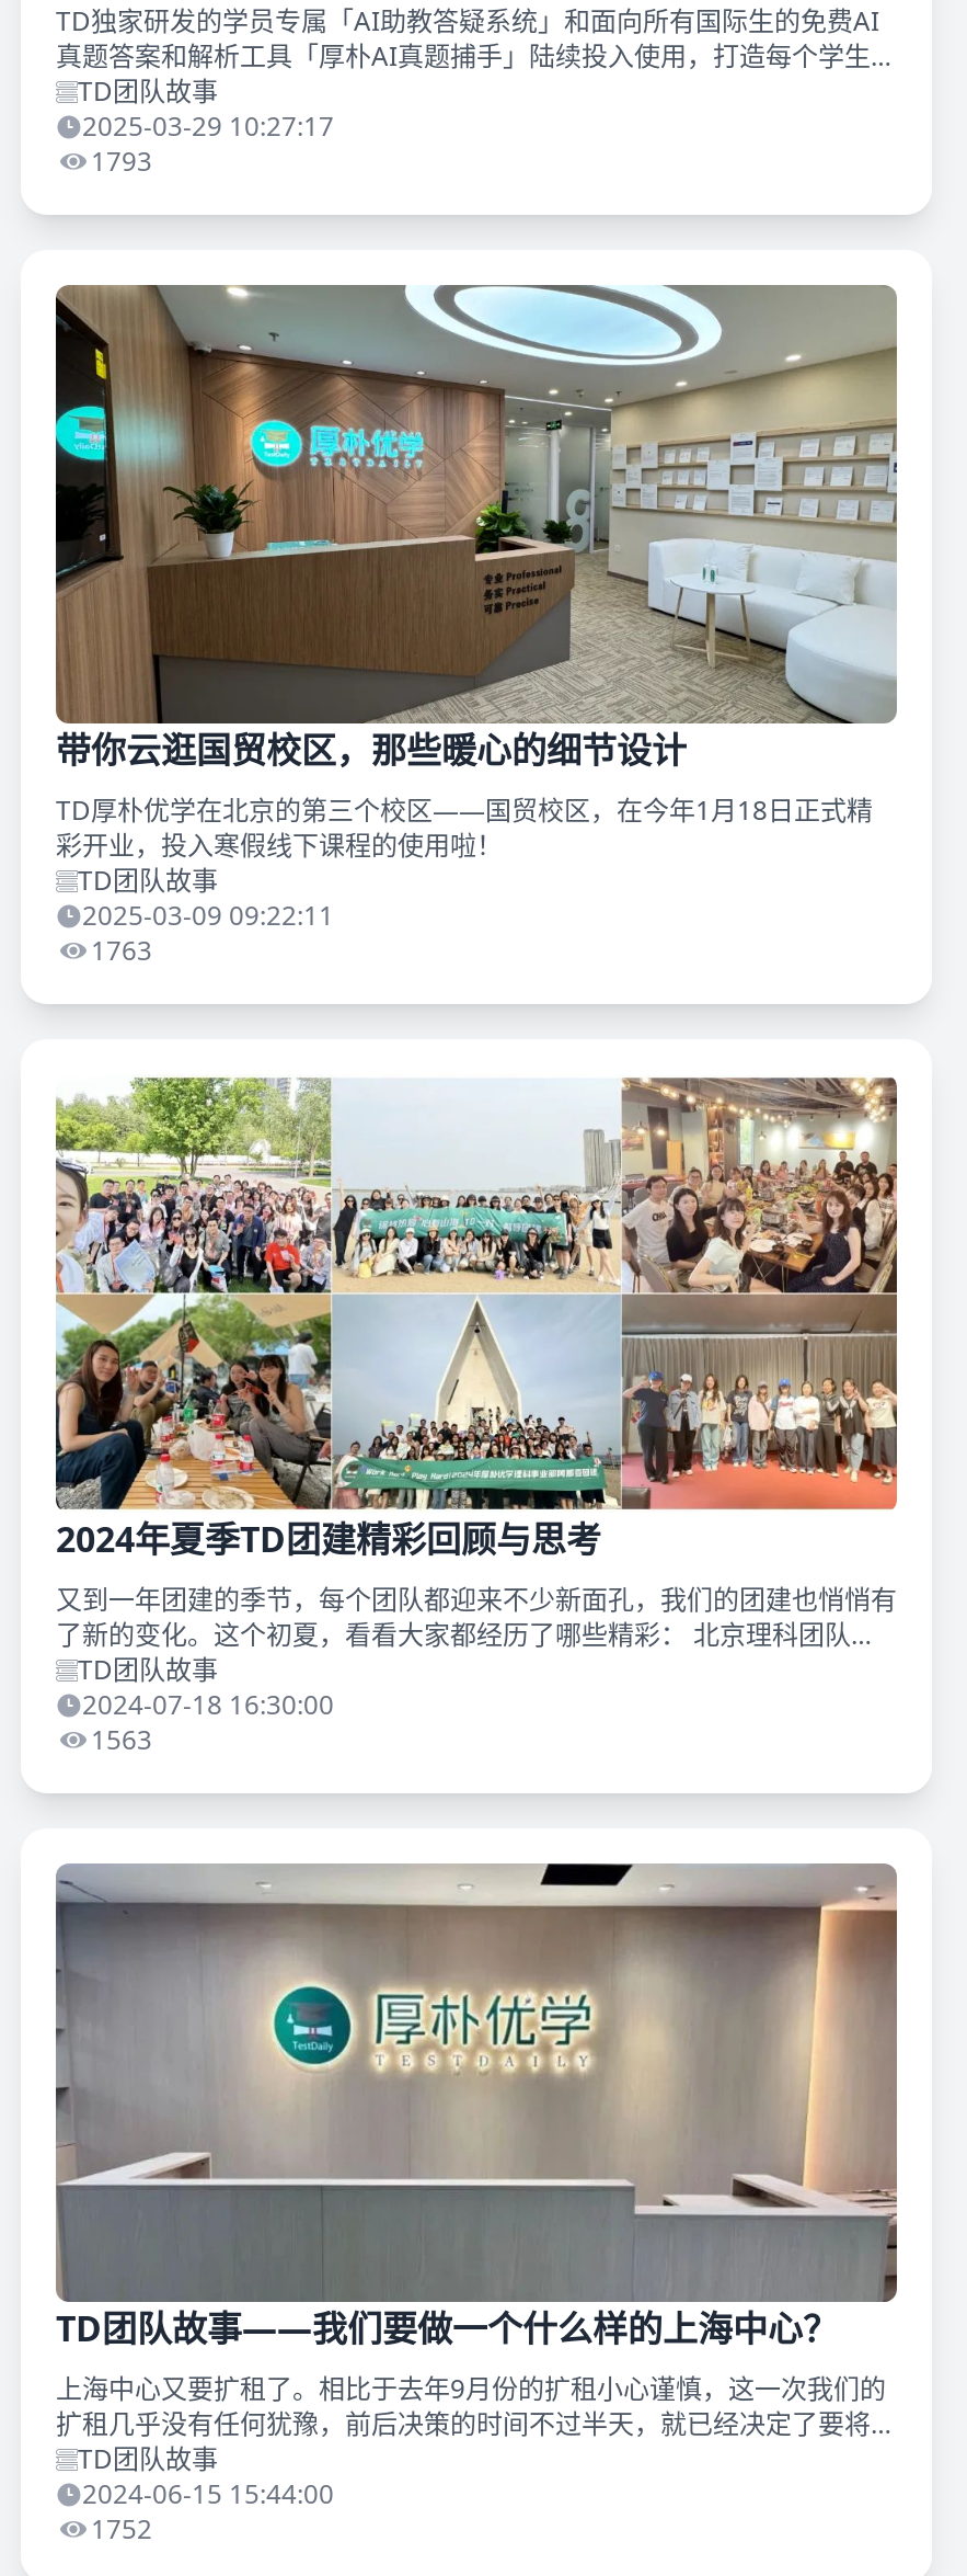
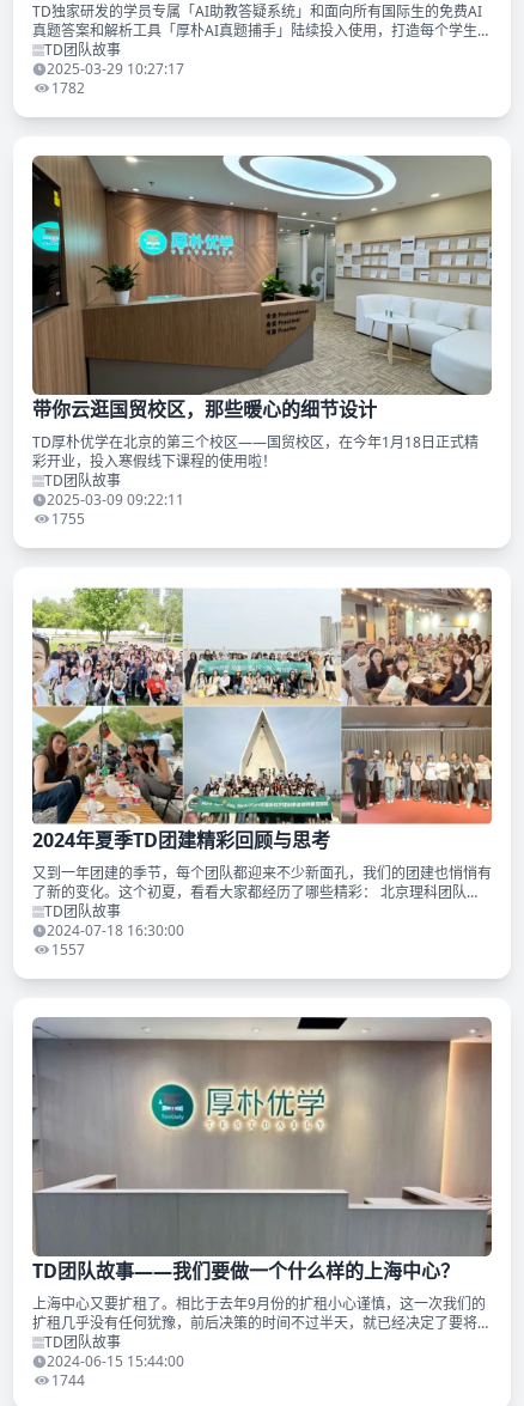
[91,143,152,180] 1793 -> [51,78,85,98] 1782
[91,932,152,969] 1763 -> [51,509,85,529] 1755
[91,1721,152,1758] 1563 -> [51,939,85,960] 1557
[91,2510,152,2547] 1752 -> [51,1370,85,1390] 1744

